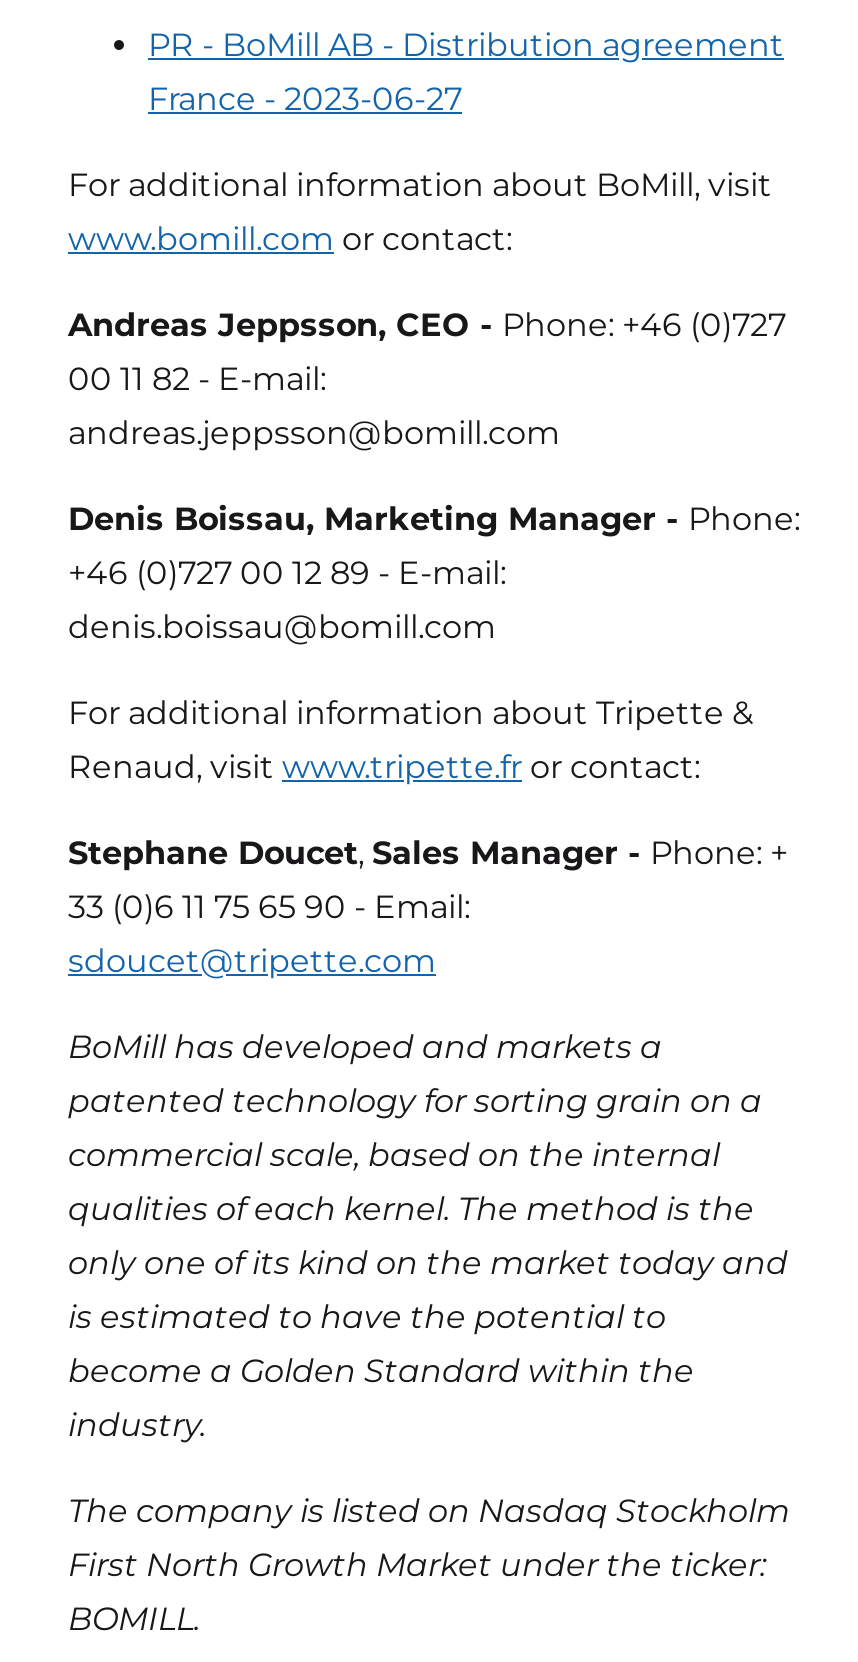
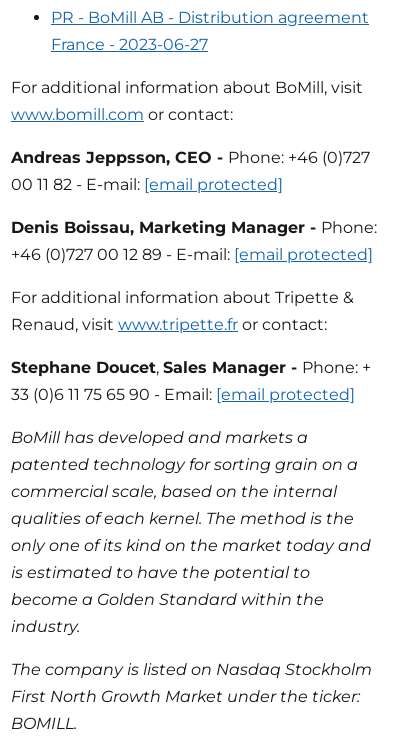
[68,359,560,451] 00 11 82 - E-mail: | andreas.jeppsson@bomill.com -> [11,175,283,194] 00 11 82 - E-mail: [email protected]
[68,553,506,645] +46 (0)727 00 12 89 - E-mail: | denis.boissau@bomill.com -> [11,245,373,264] +46 (0)727 00 12 89 - E-mail: [email protected]
[68,887,470,979] 33 (0)6 11 75 65 90 - Email: | sdoucet@tripette.com -> [11,385,355,404] 33 (0)6 11 75 65 90 - Email: [email protected]

